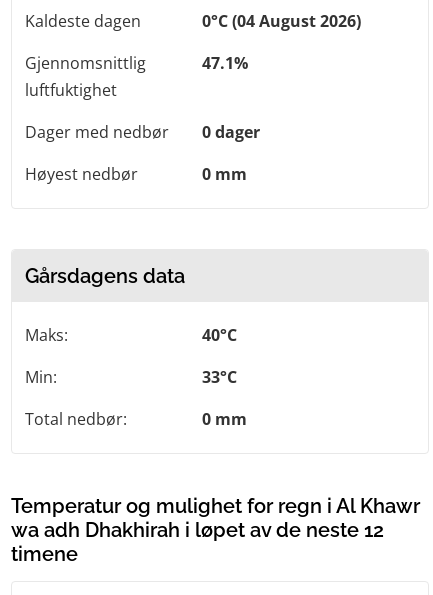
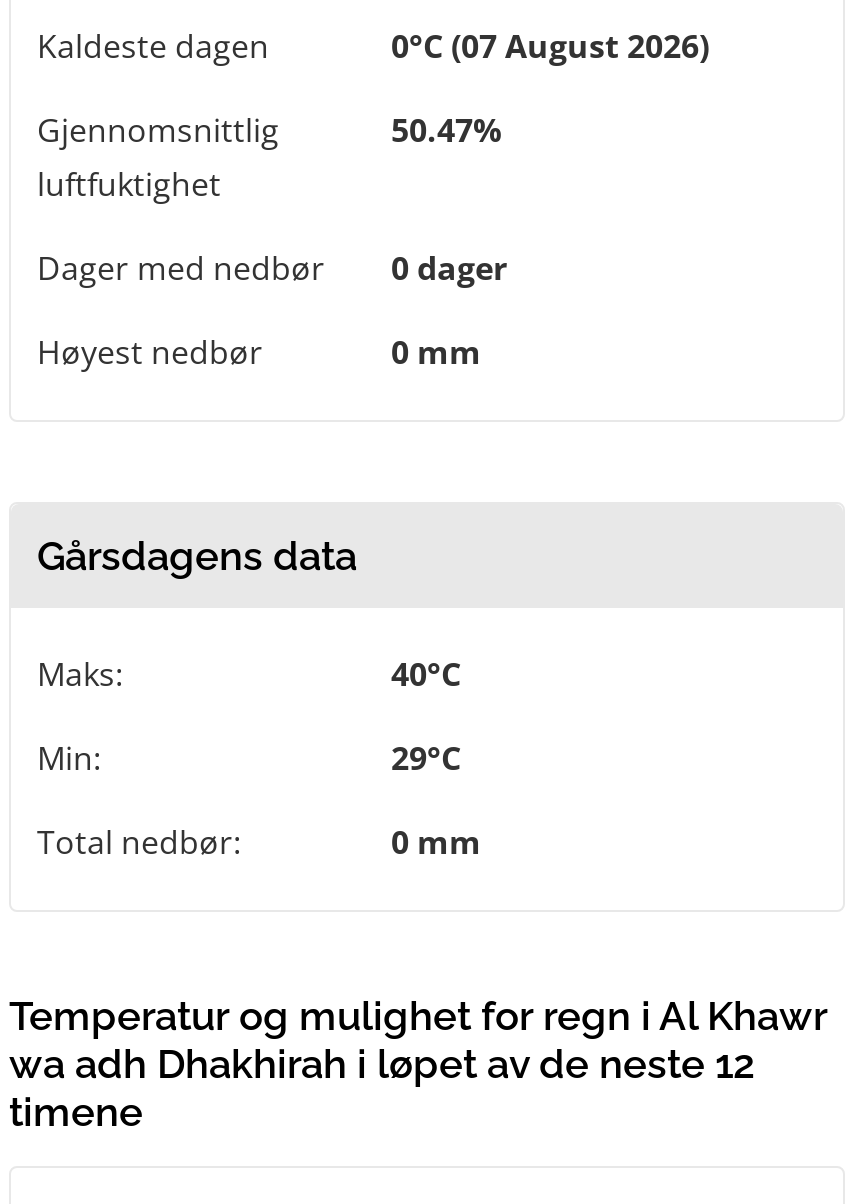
[202,10,361,32] 0°C (04 August 2026) -> [391,24,709,68] 0°C (07 August 2026)
[202,52,248,74] 47.1% -> [391,108,501,152] 50.47%
[202,366,237,388] 33°C -> [391,736,461,780] 29°C

